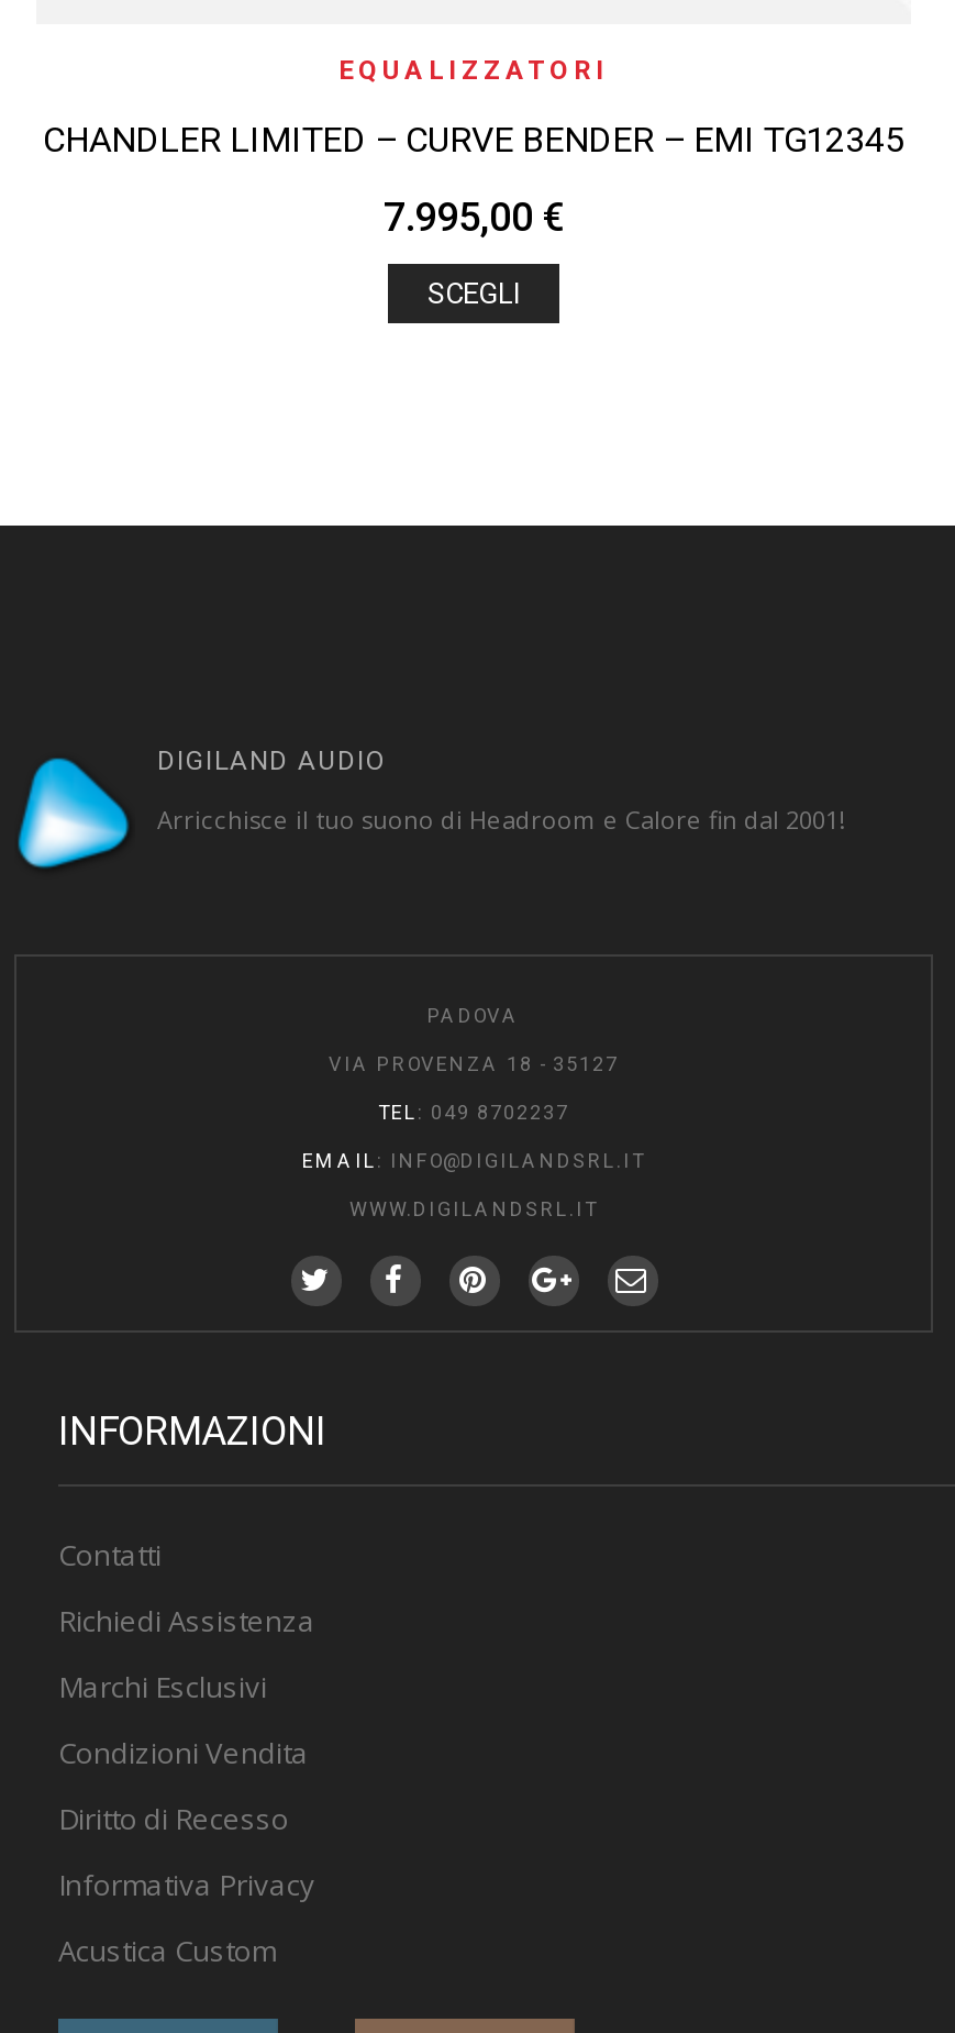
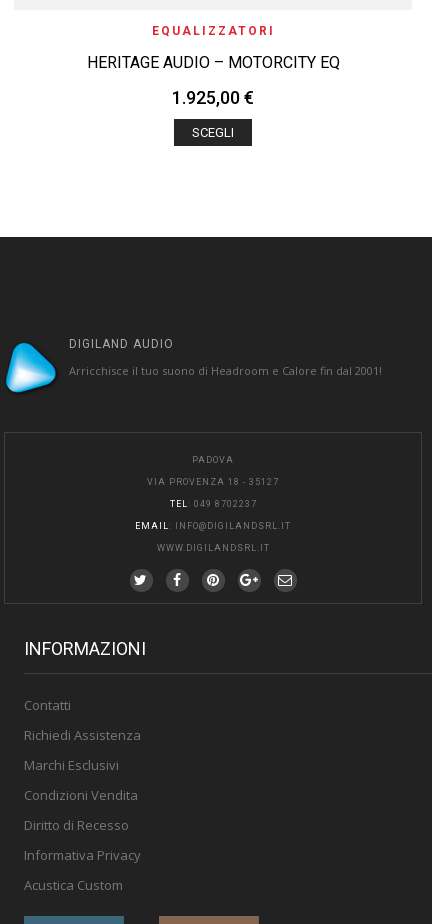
[43,119,904,161] CHANDLER LIMITED – CURVE BENDER – EMI TG12345 -> [86,53,339,72] HERITAGE AUDIO – MOTORCITY EQ
[384,194,564,240] 7.995,00 € -> [172,87,254,108] 1.925,00 €

